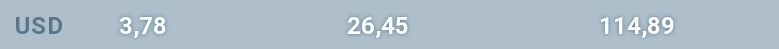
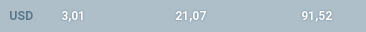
[15,12,167,40] USD 3,78 -> [9,9,85,23] USD 3,01
[347,12,409,40] 26,45 -> [175,9,206,23] 21,07
[599,12,675,40] 114,89 -> [301,9,332,23] 91,52

